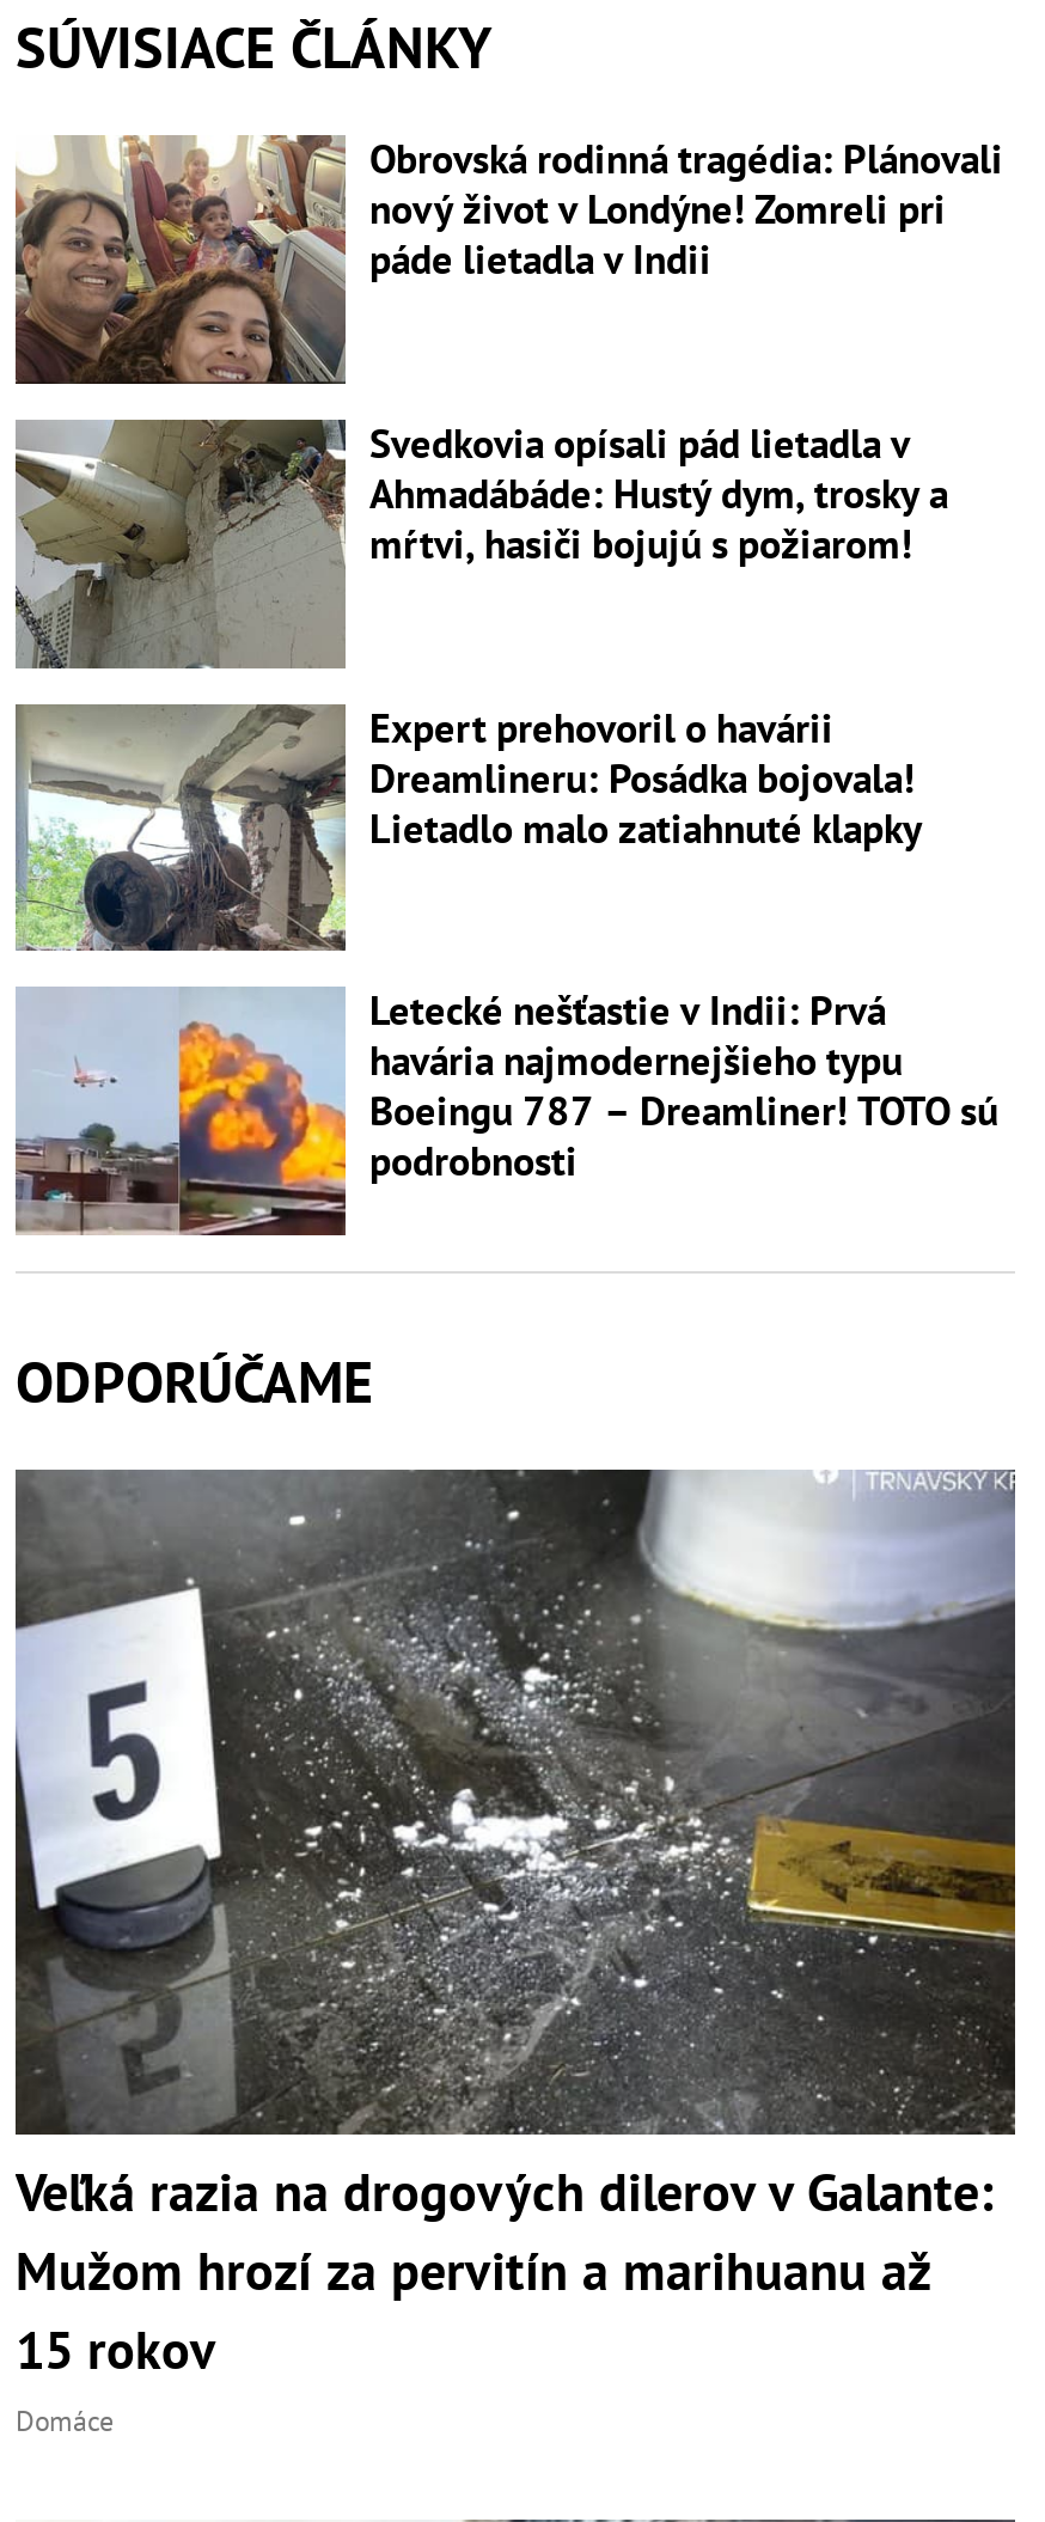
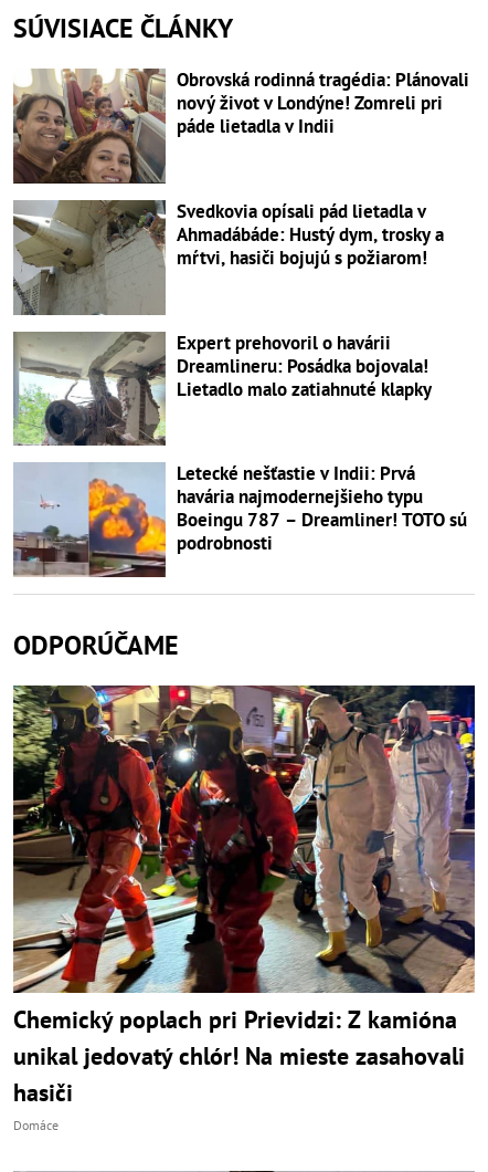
[13,1467,1017,2384] [image] | Veľká razia na drogových dilerov v Galante: | Mužom hrozí za pervitín a marihuanu až | 15 rokov -> [12,684,476,1108] [image] | Chemický poplach pri Prievidzi: Z kamióna | unikal jedovatý chlór! Na mieste zasahovali | hasiči

